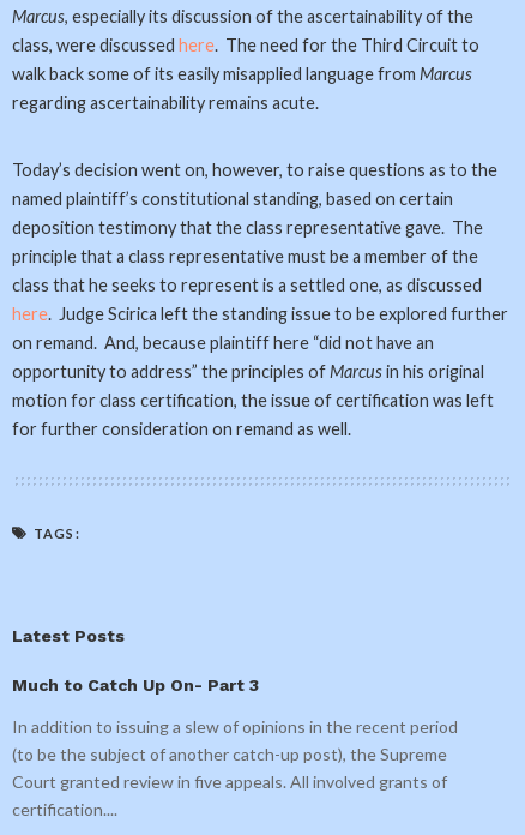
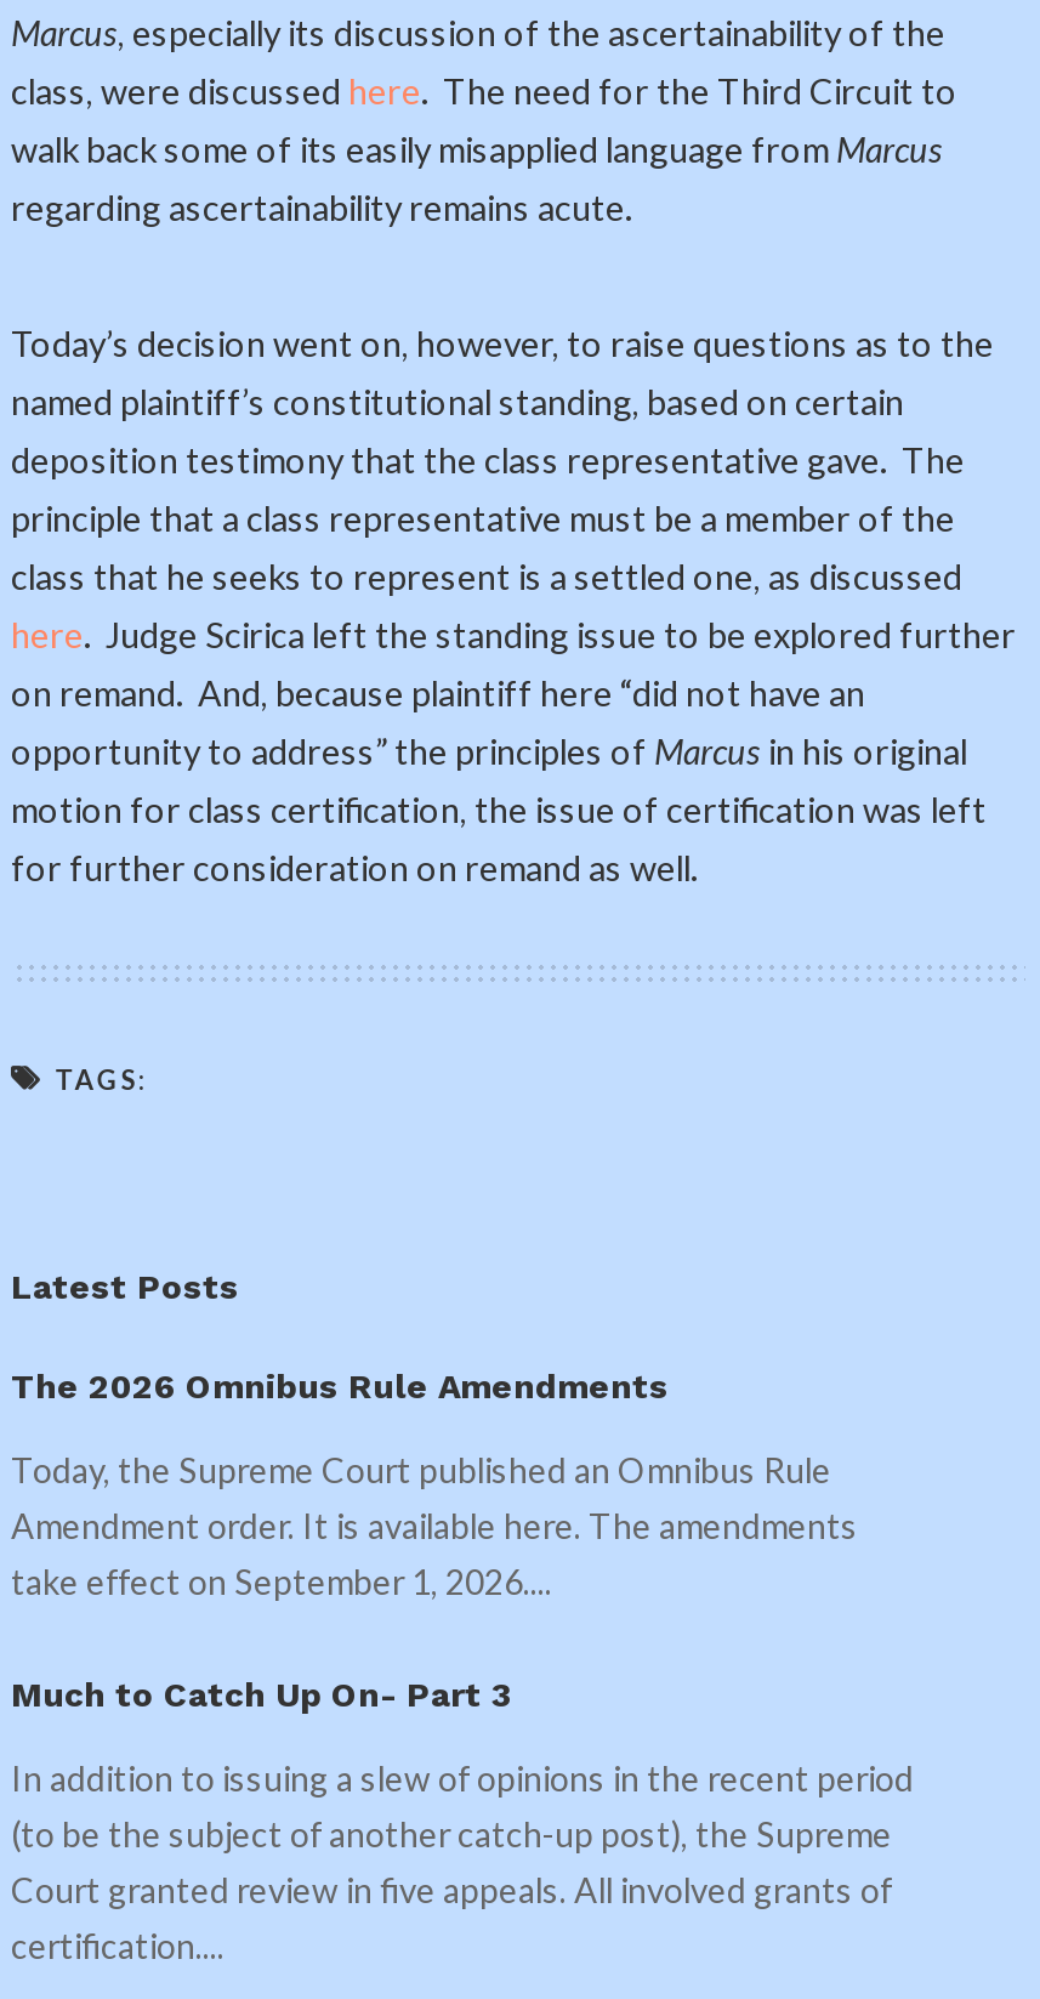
none -> [11,1367,858,1602] The 2026 Omnibus Rule Amendments | Today, the Supreme Court published an Omnibus Rule | Amendment order. It is available here. The amendments | take effect on September 1, 2026....

